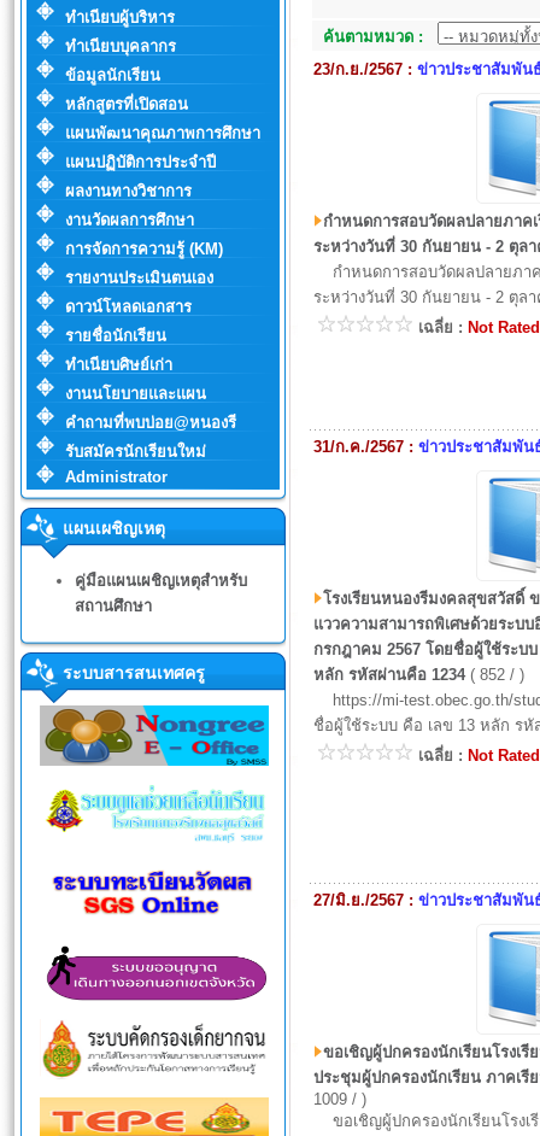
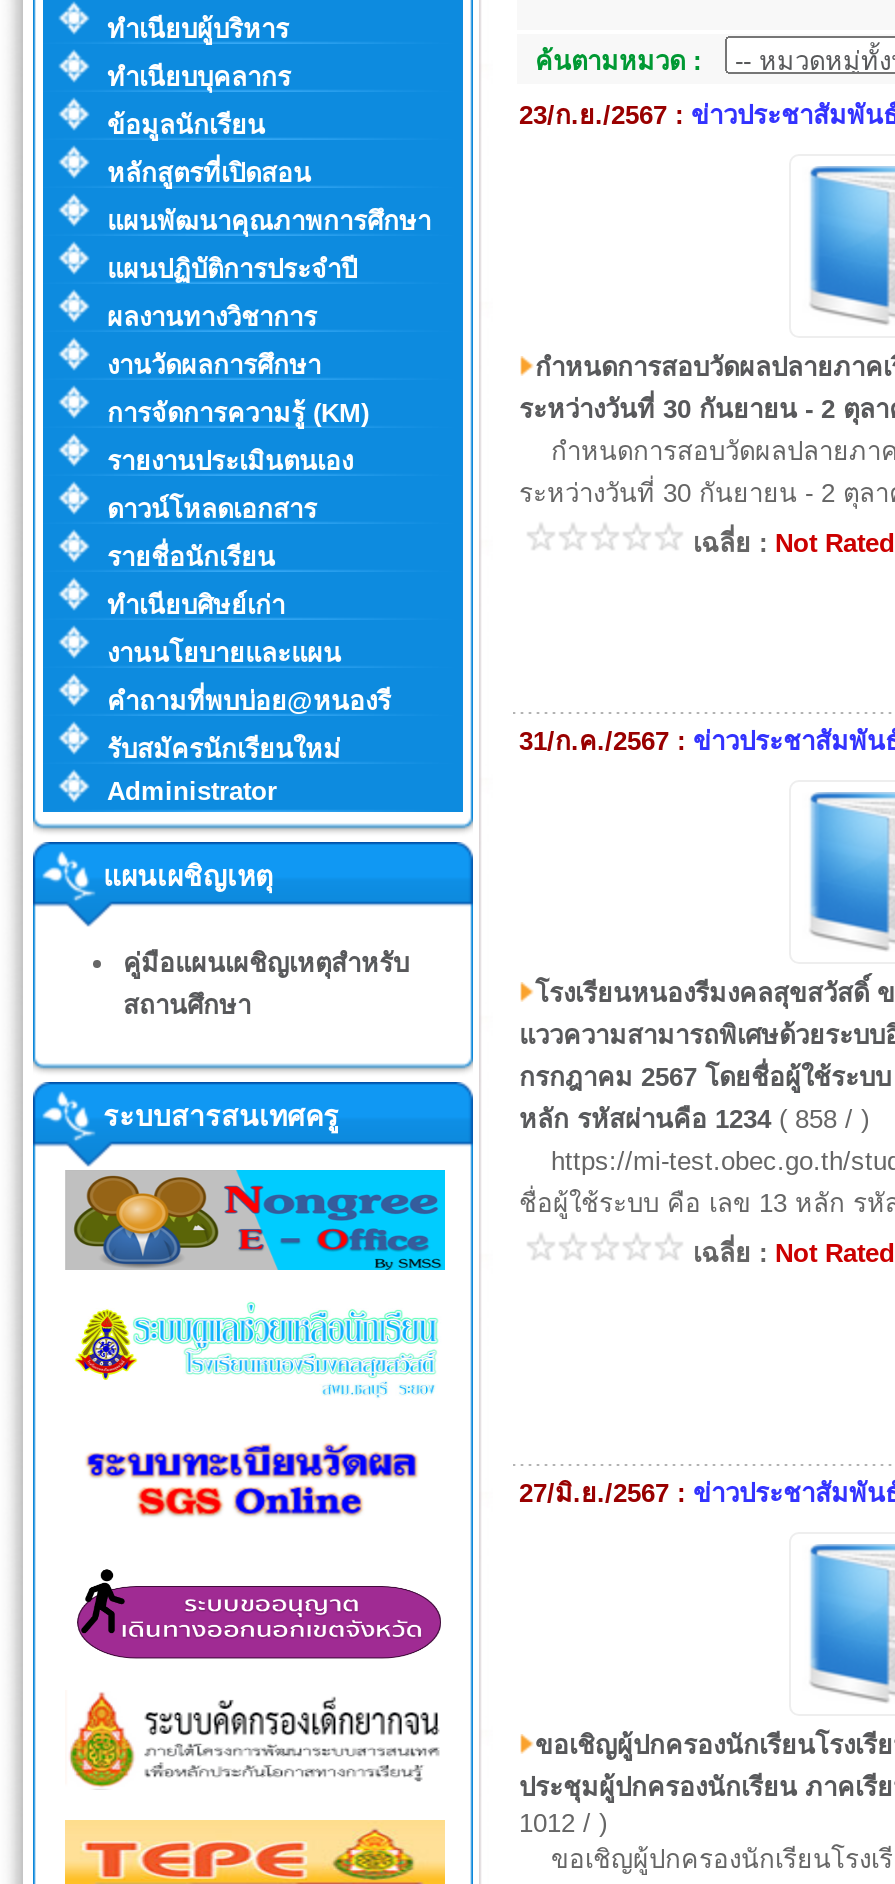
[313,666,524,684] หลัก รหัสผ่านคือ 1234 ( 852 / ) -> [519,1105,869,1135] หลัก รหัสผ่านคือ 1234 ( 858 / )
[313,1091,366,1109] 1009 / ) -> [519,1809,607,1839] 1012 / )

